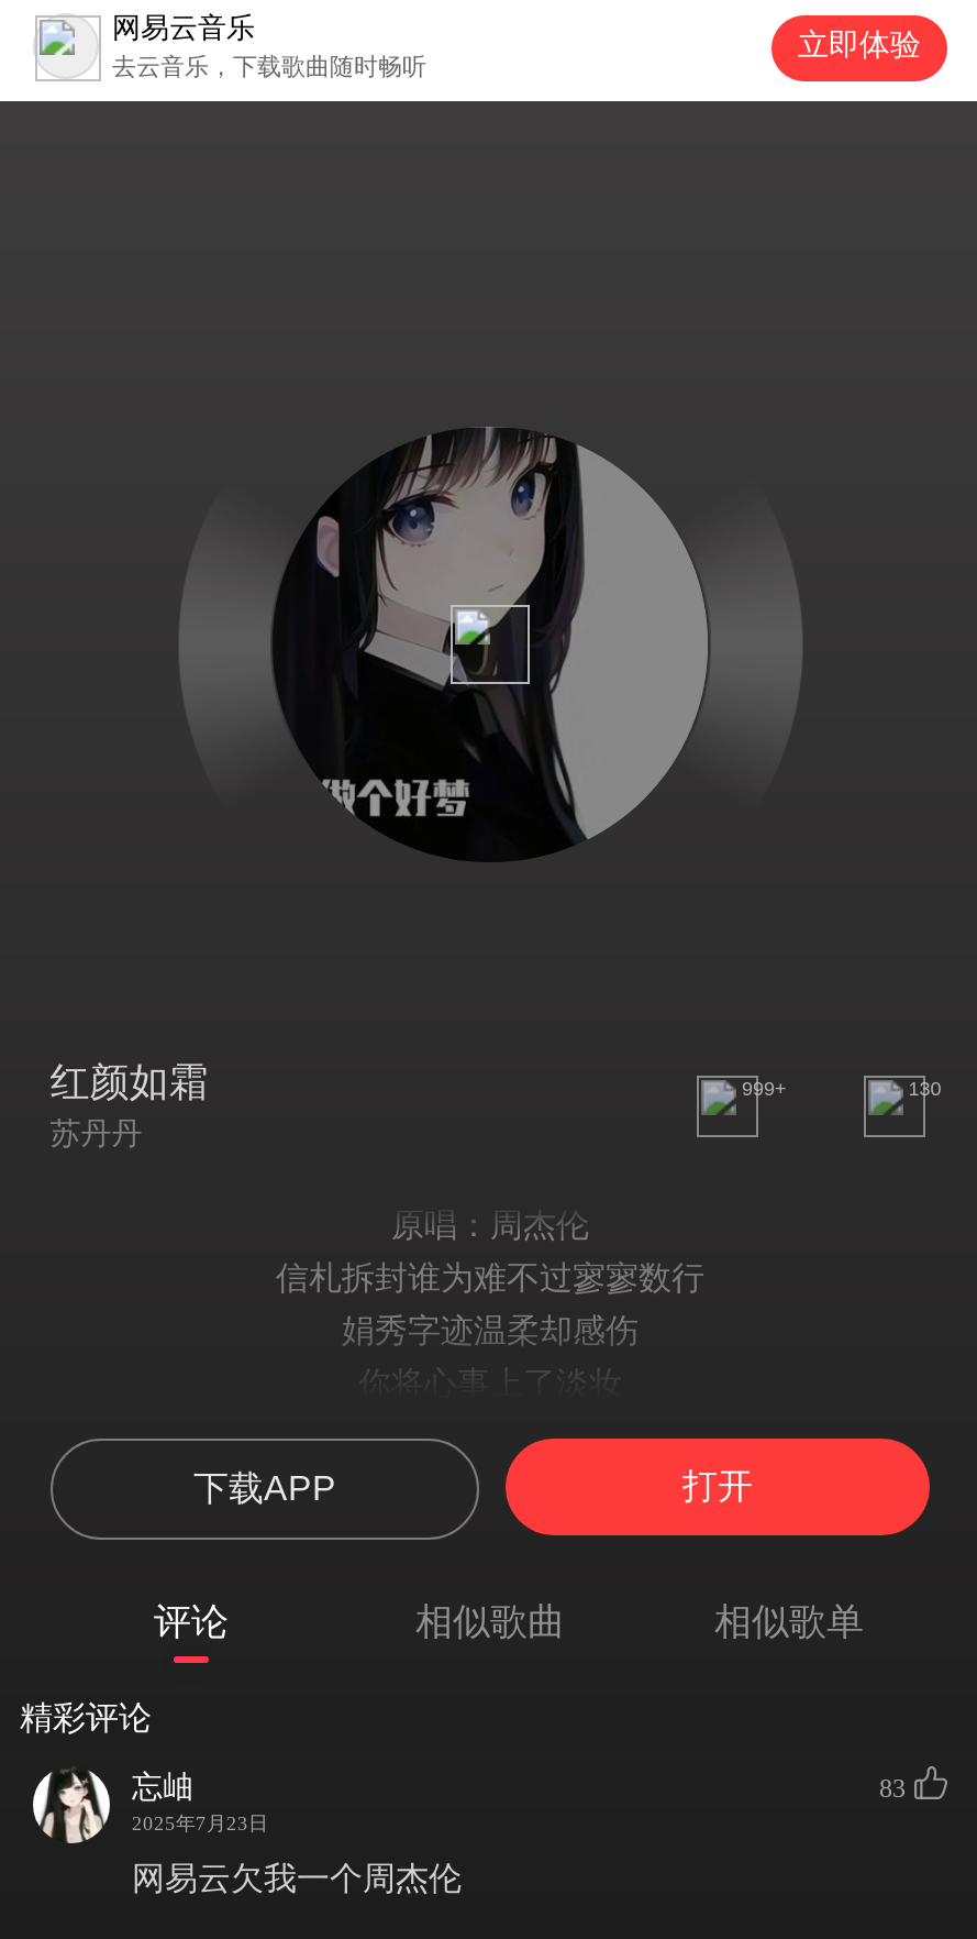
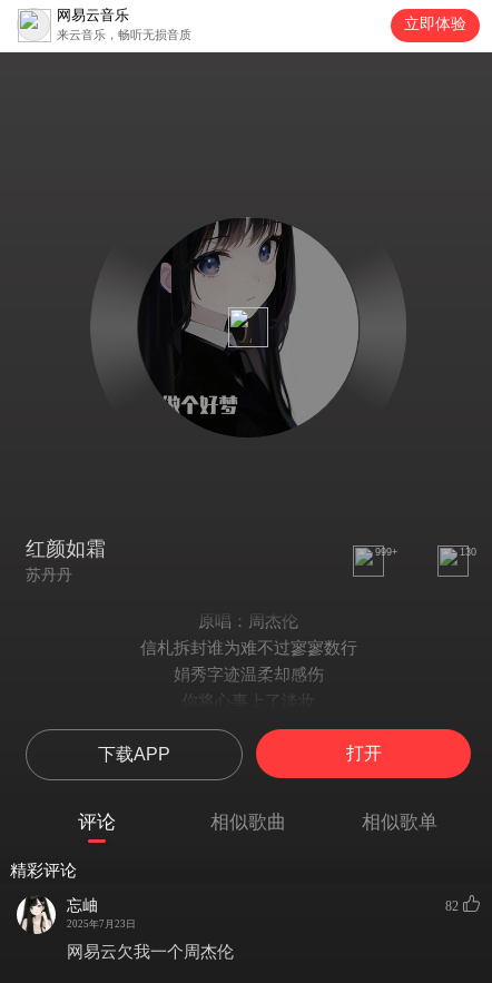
[112,53,426,79] 去云音乐，下载歌曲随时畅听 -> [57,28,191,41] 来云音乐，畅听无损音质
[879,1772,906,1803] 83 -> [445,898,459,914] 82

